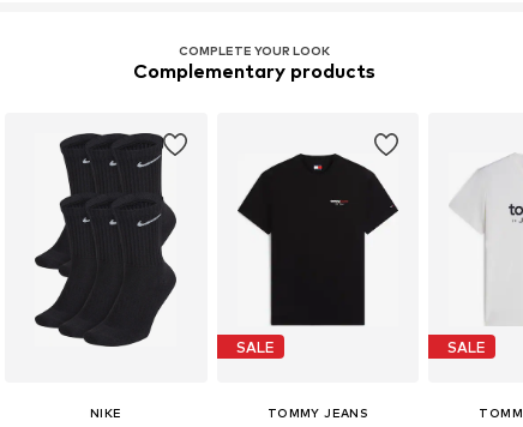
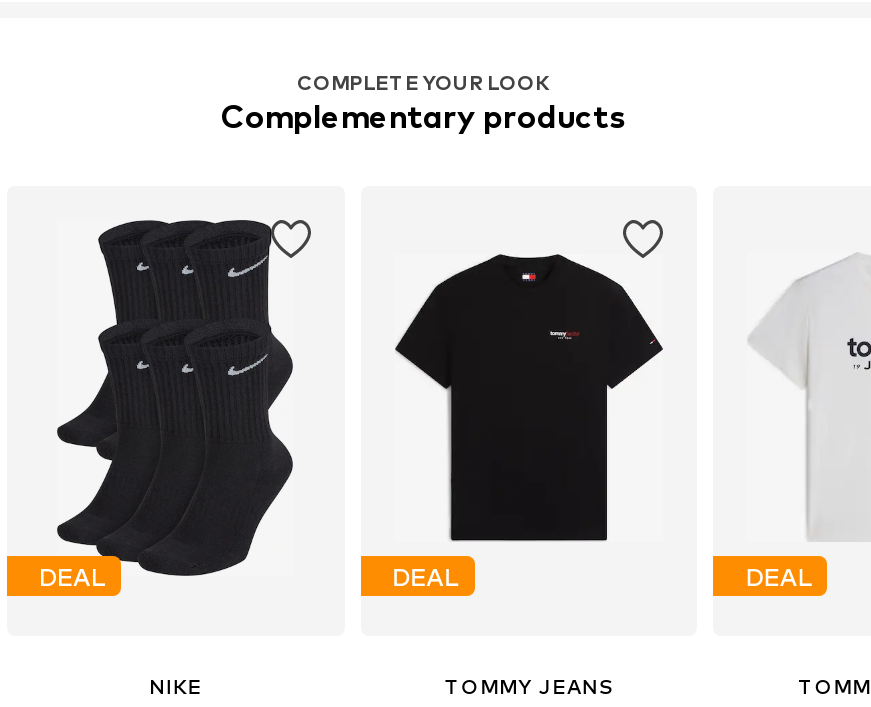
none -> [39,561,105,591] DEAL
[236,338,274,356] SALE -> [392,561,458,591] DEAL
[448,338,486,356] SALE -> [746,561,812,591] DEAL

